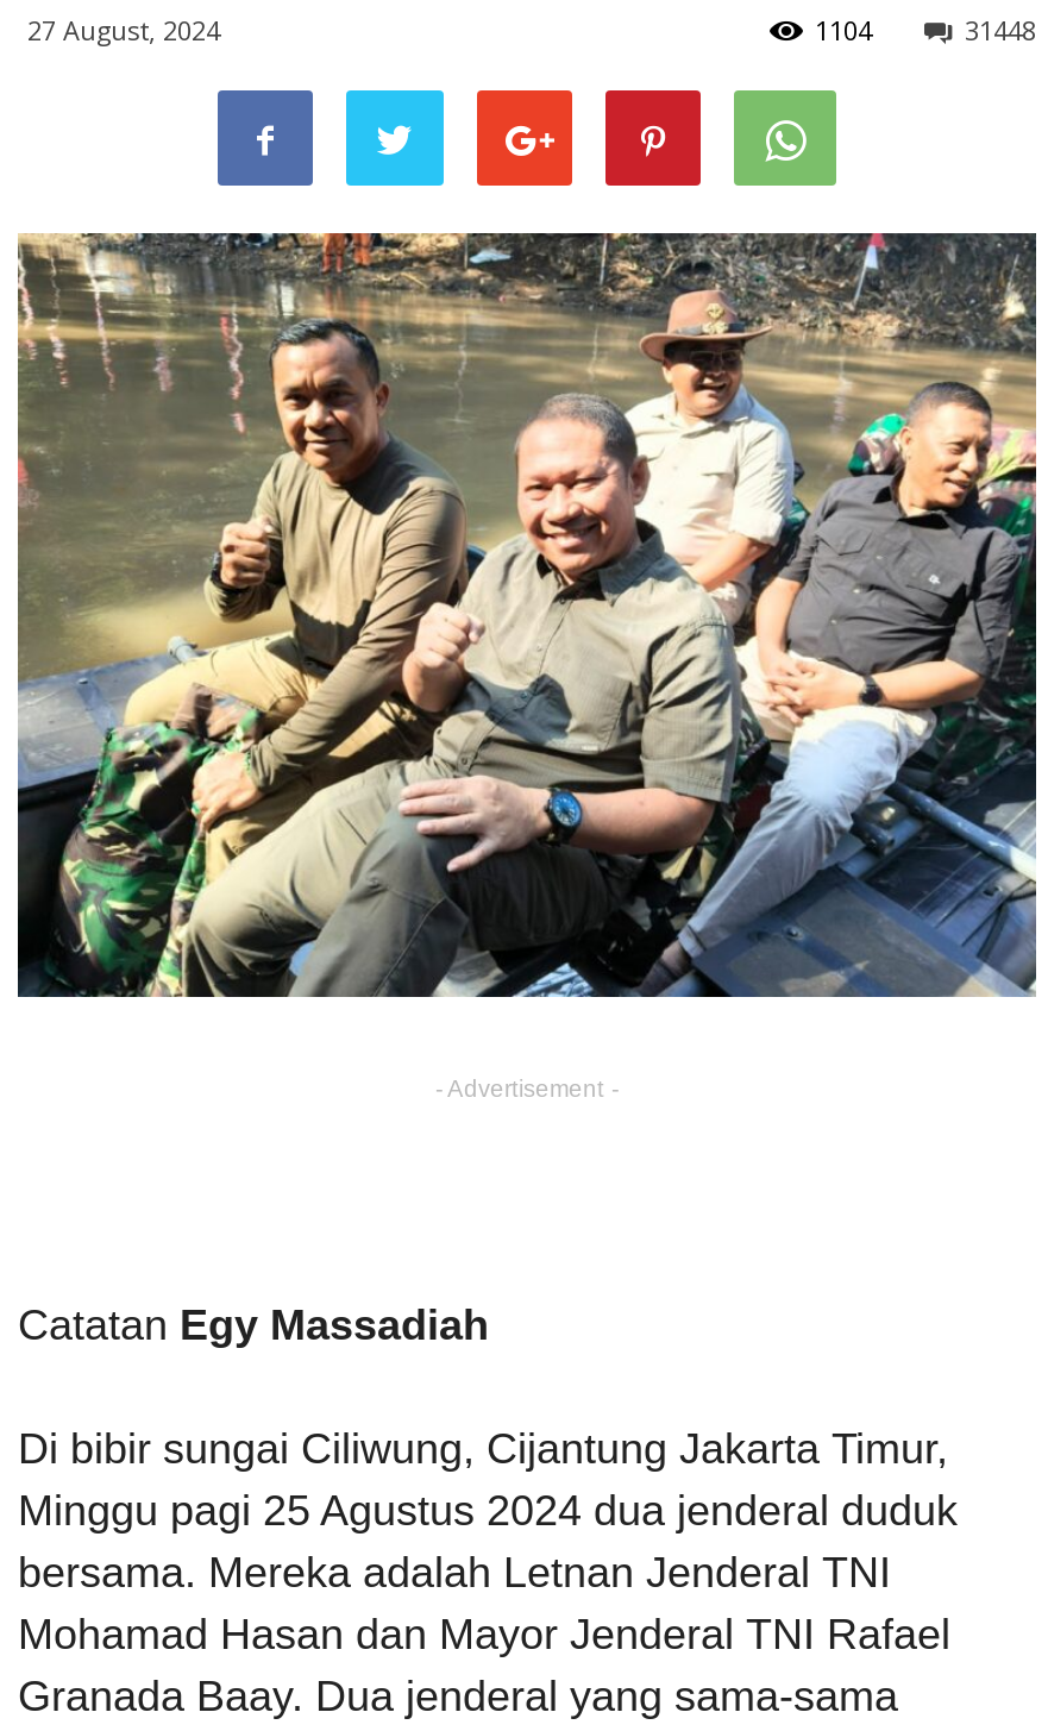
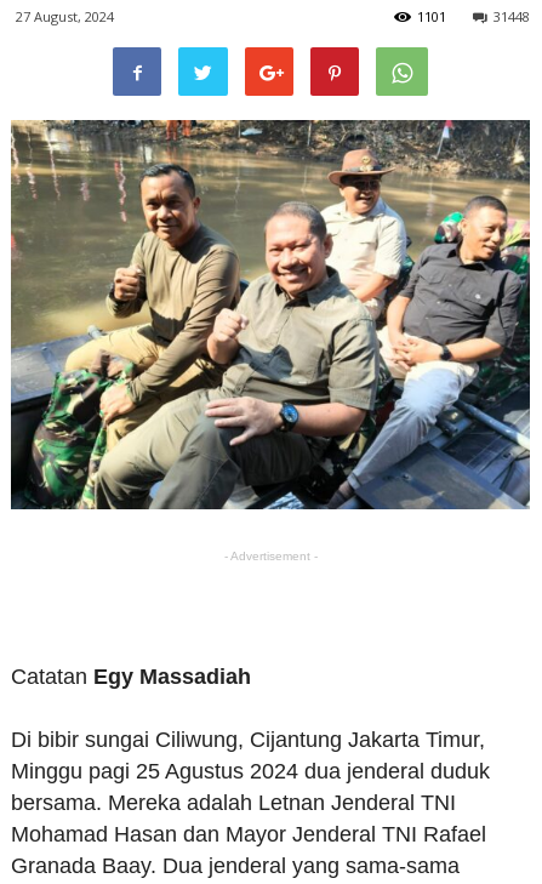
[815,12,872,48] 1104 -> [417,7,446,25] 1101

